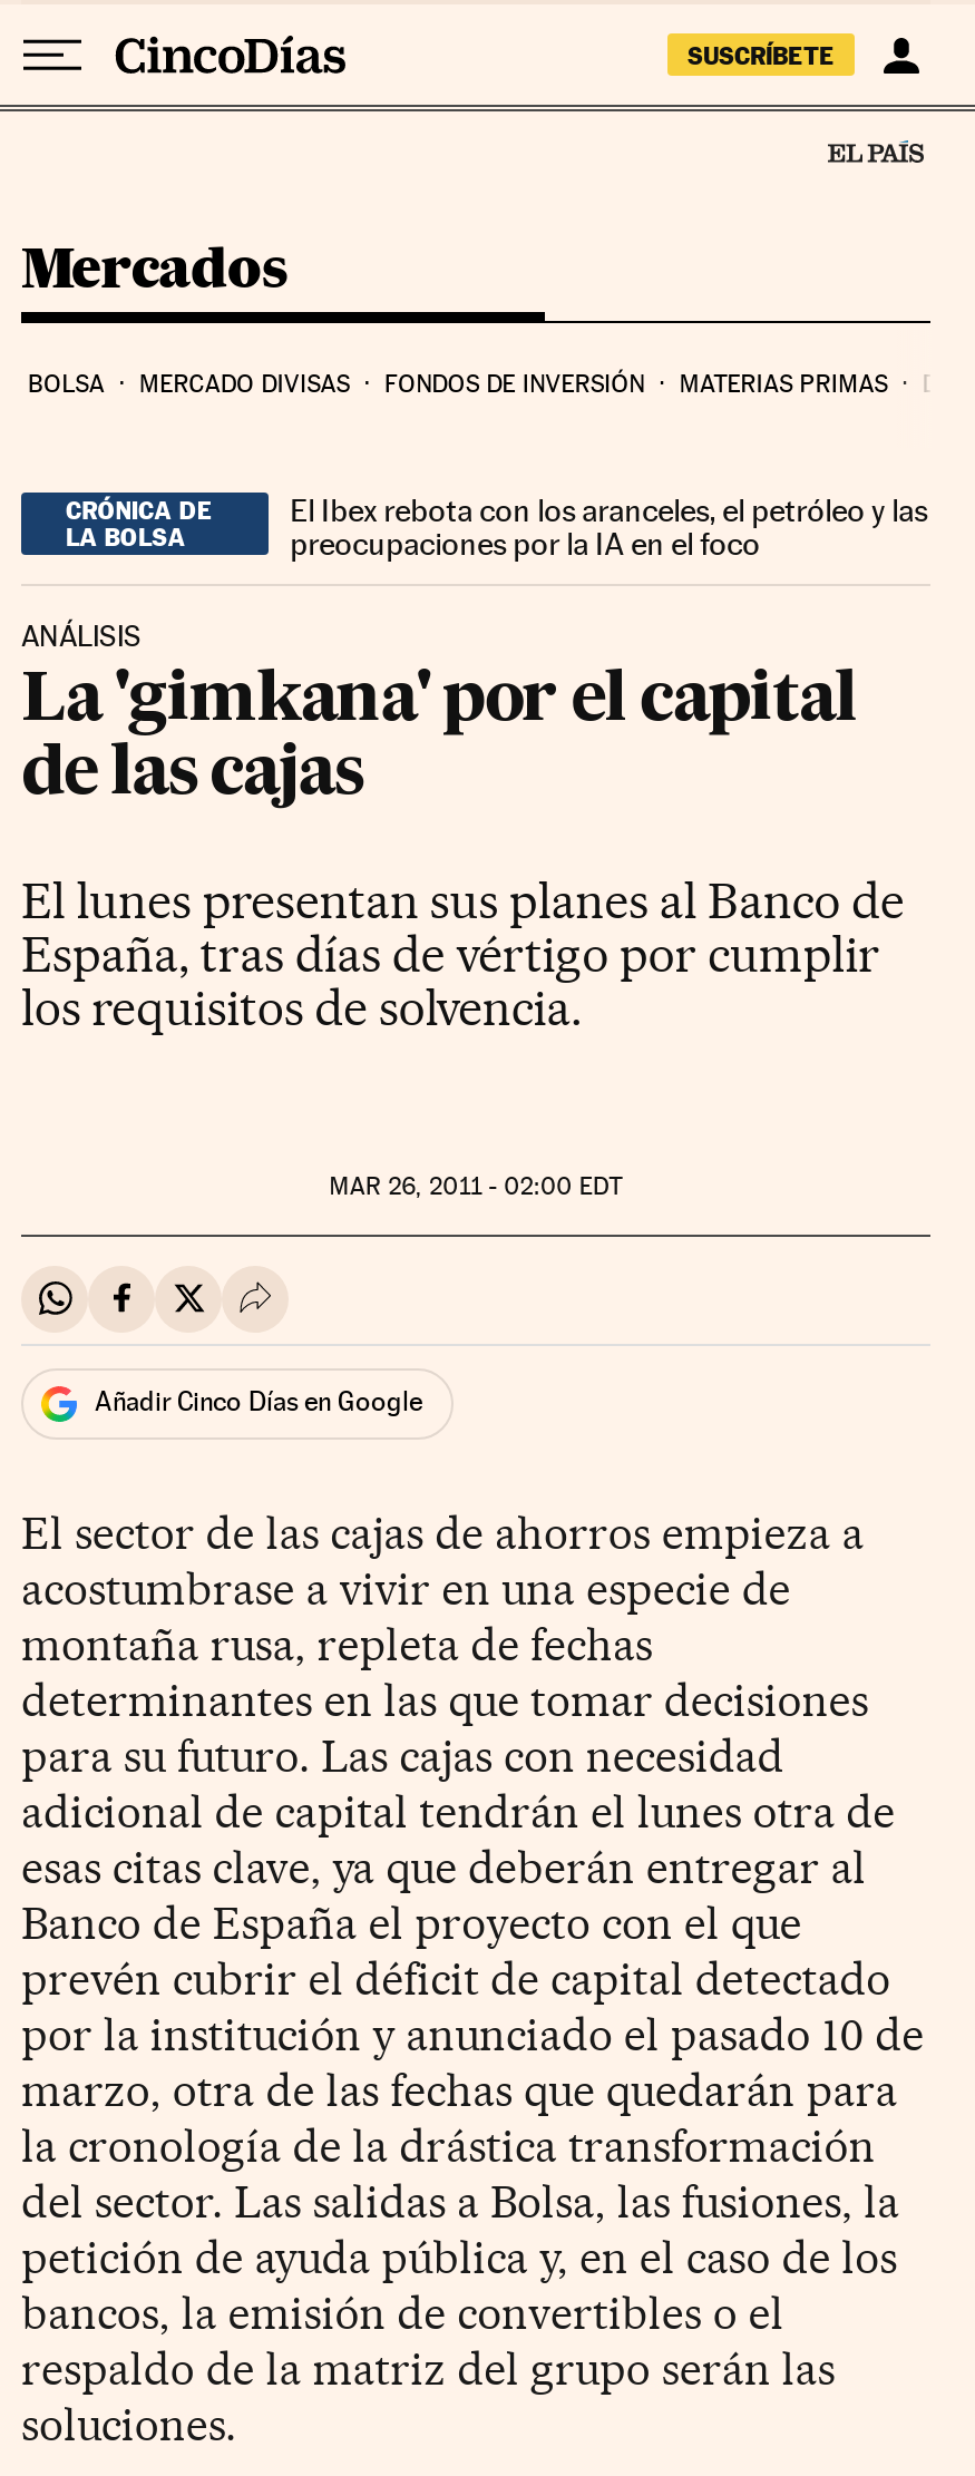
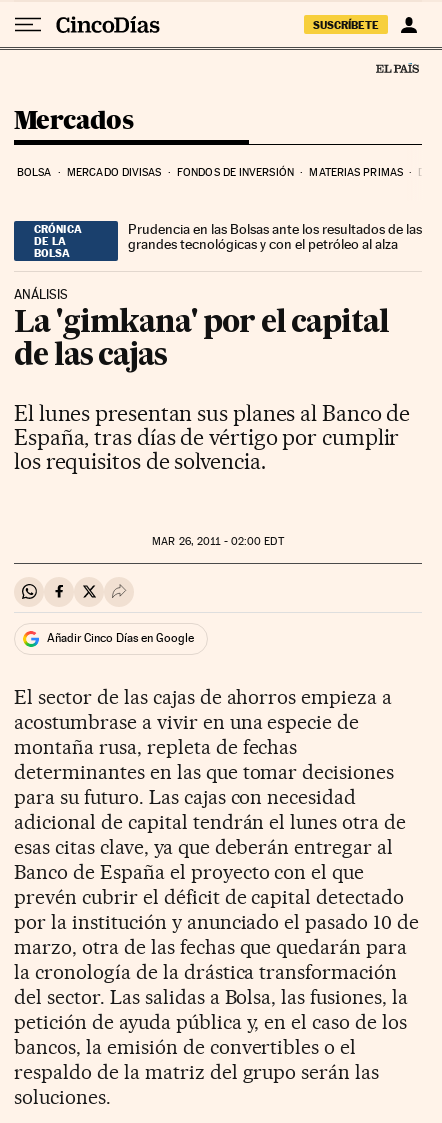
[290,492,927,561] El Ibex rebota con los aranceles, el petróleo y las | preocupaciones por la IA en el foco -> [128,221,422,252] Prudencia en las Bolsas ante los resultados de las | grandes tecnológicas y con el petróleo al alza

